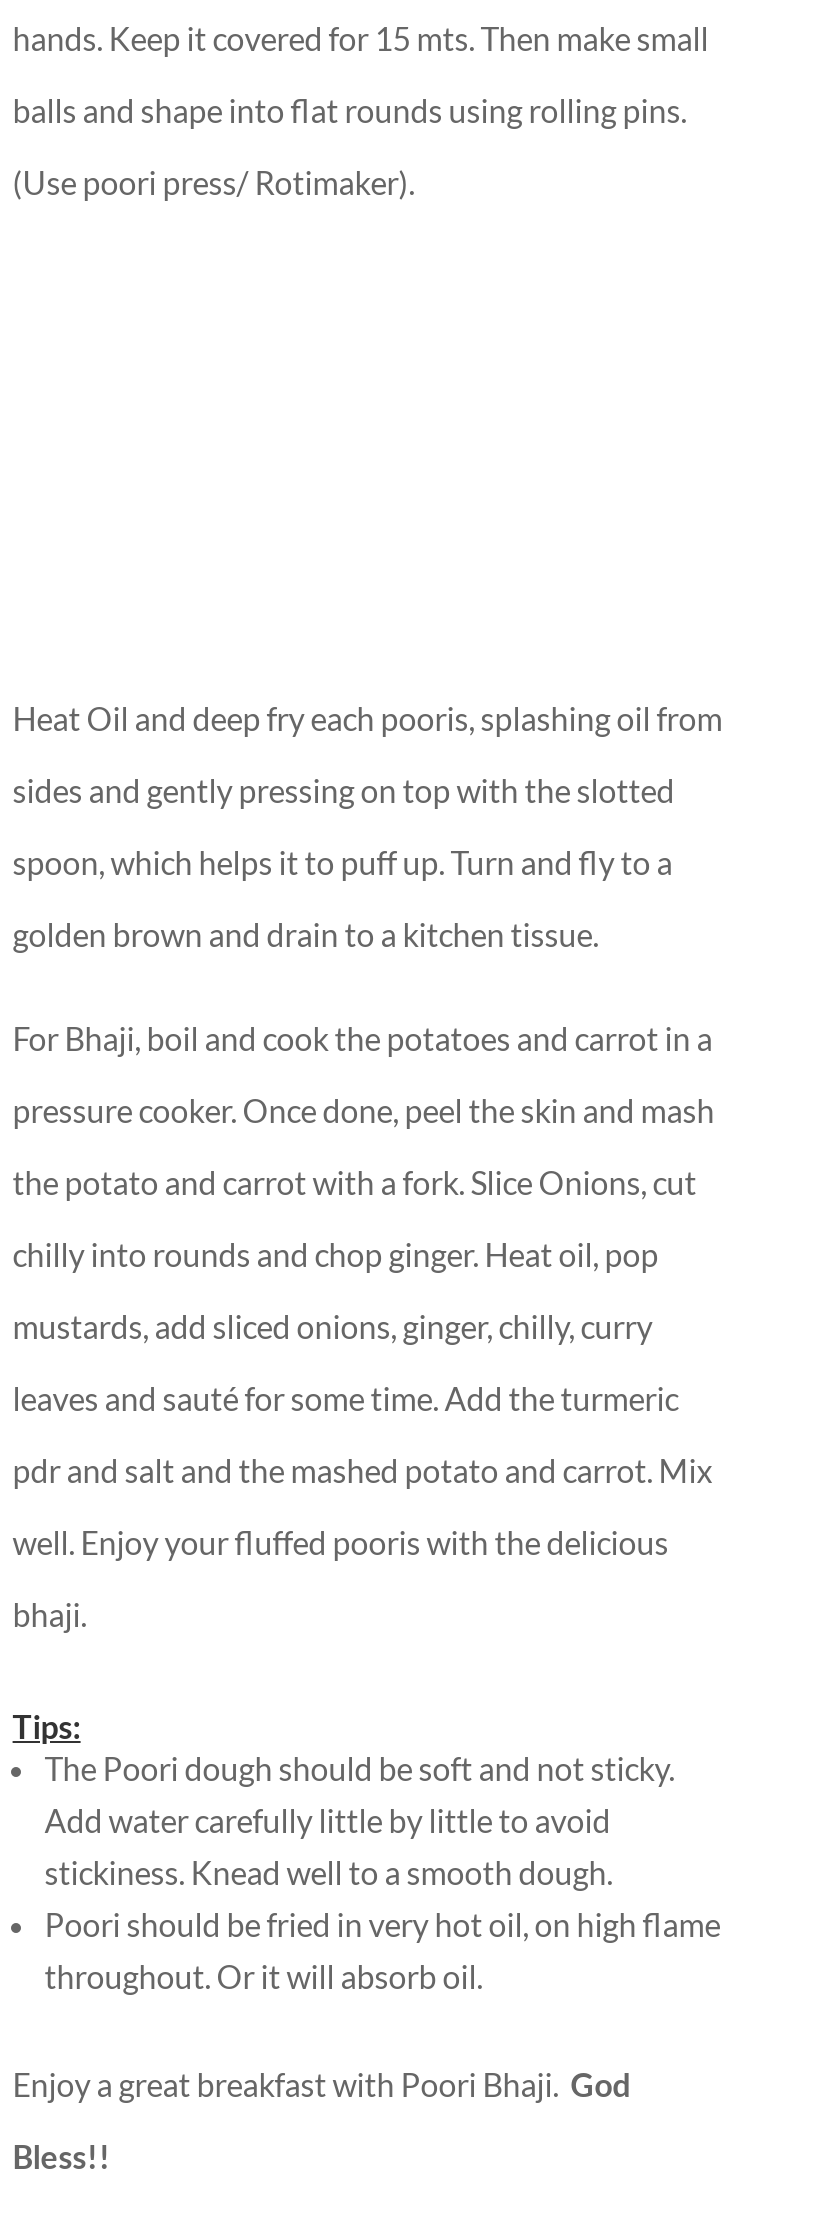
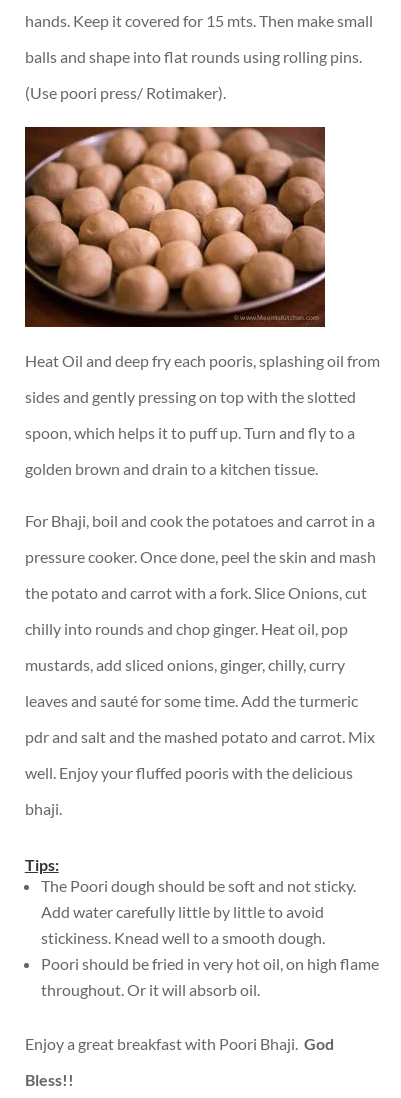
none -> [24,126,326,328] [image]

